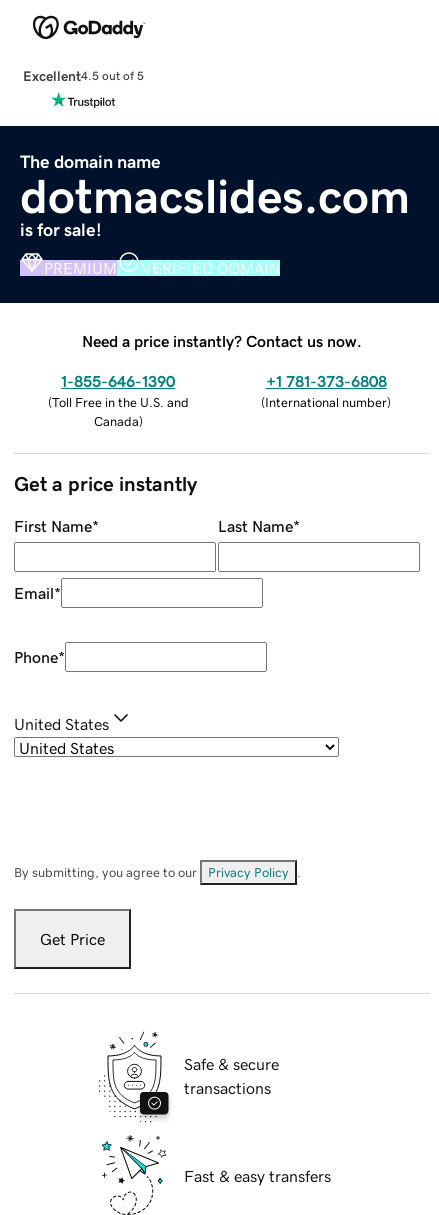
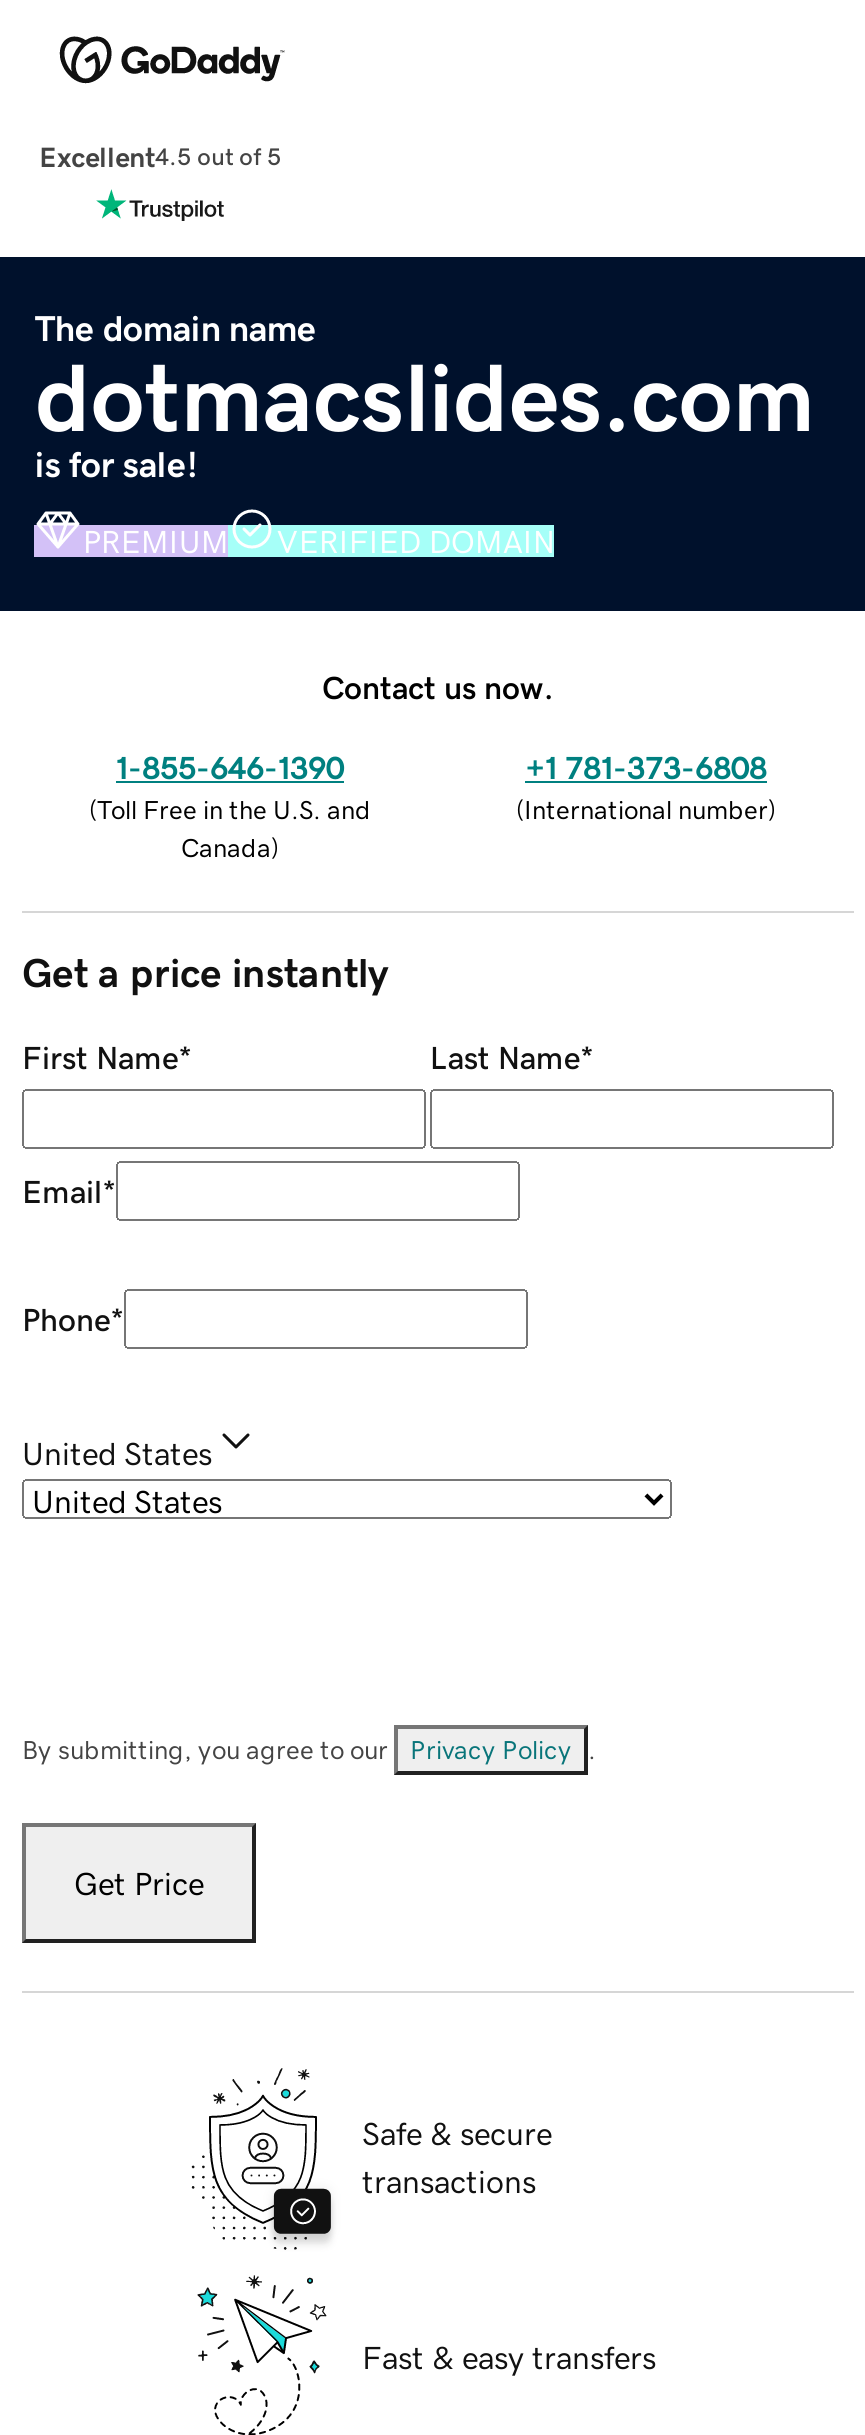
[82,333,362,349] Need a price instantly? Contact us now. -> [322,670,554,702] Contact us now.

